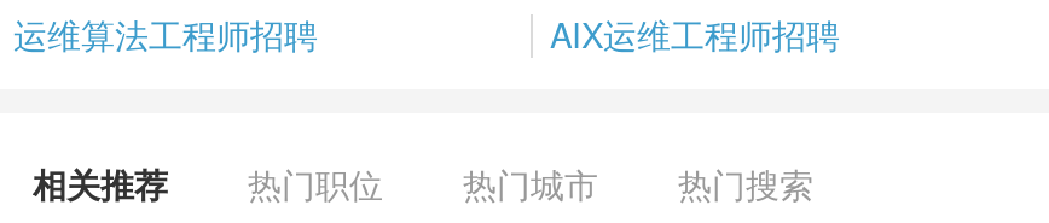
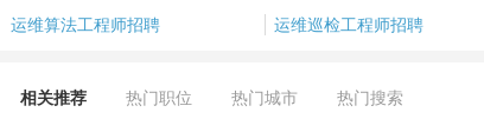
[550,10,840,58] AIX运维工程师招聘 -> [274,12,423,35] 运维巡检工程师招聘

